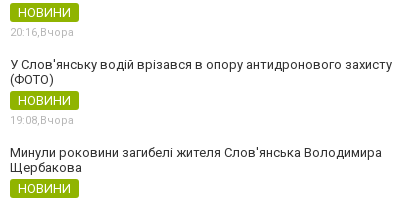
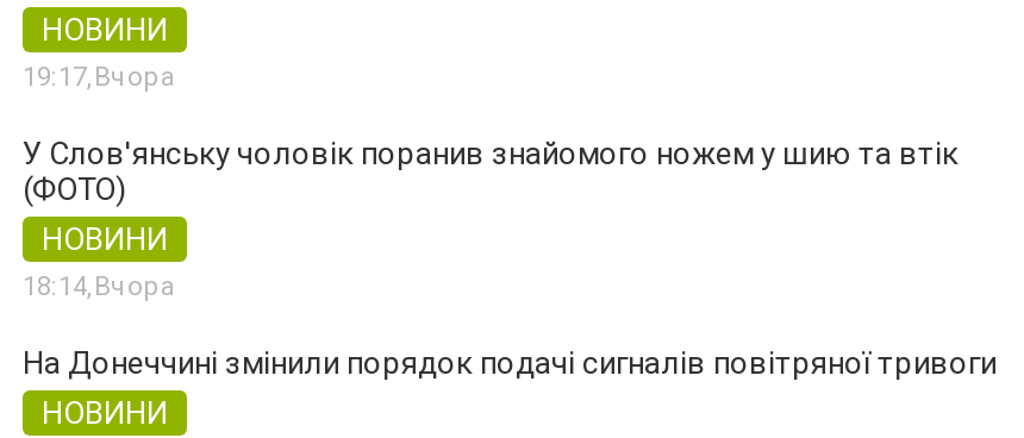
[10,26,74,39] 20:16, Вчора -> [23,61,175,92] 19:17, Вчора
[10,57,392,72] У Слов'янську водій врізався в опору антидронового захисту -> [23,135,959,170] У Слов'янську чоловік поранив знайомого ножем у шию та втік
[10,114,74,127] 19:08, Вчора -> [23,270,175,301] 18:14, Вчора
[10,145,382,175] Минули роковини загибелі жителя Слов'янська Володимира | Щербакова -> [23,344,997,380] На Донеччині змінили порядок подачі сигналів повітряної тривоги

